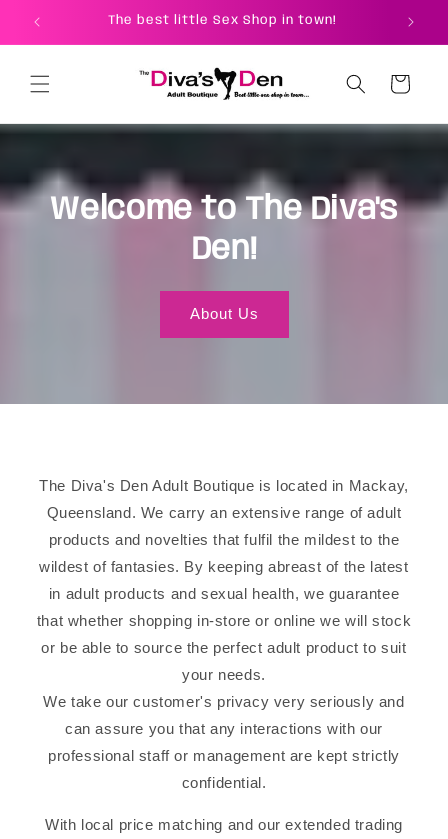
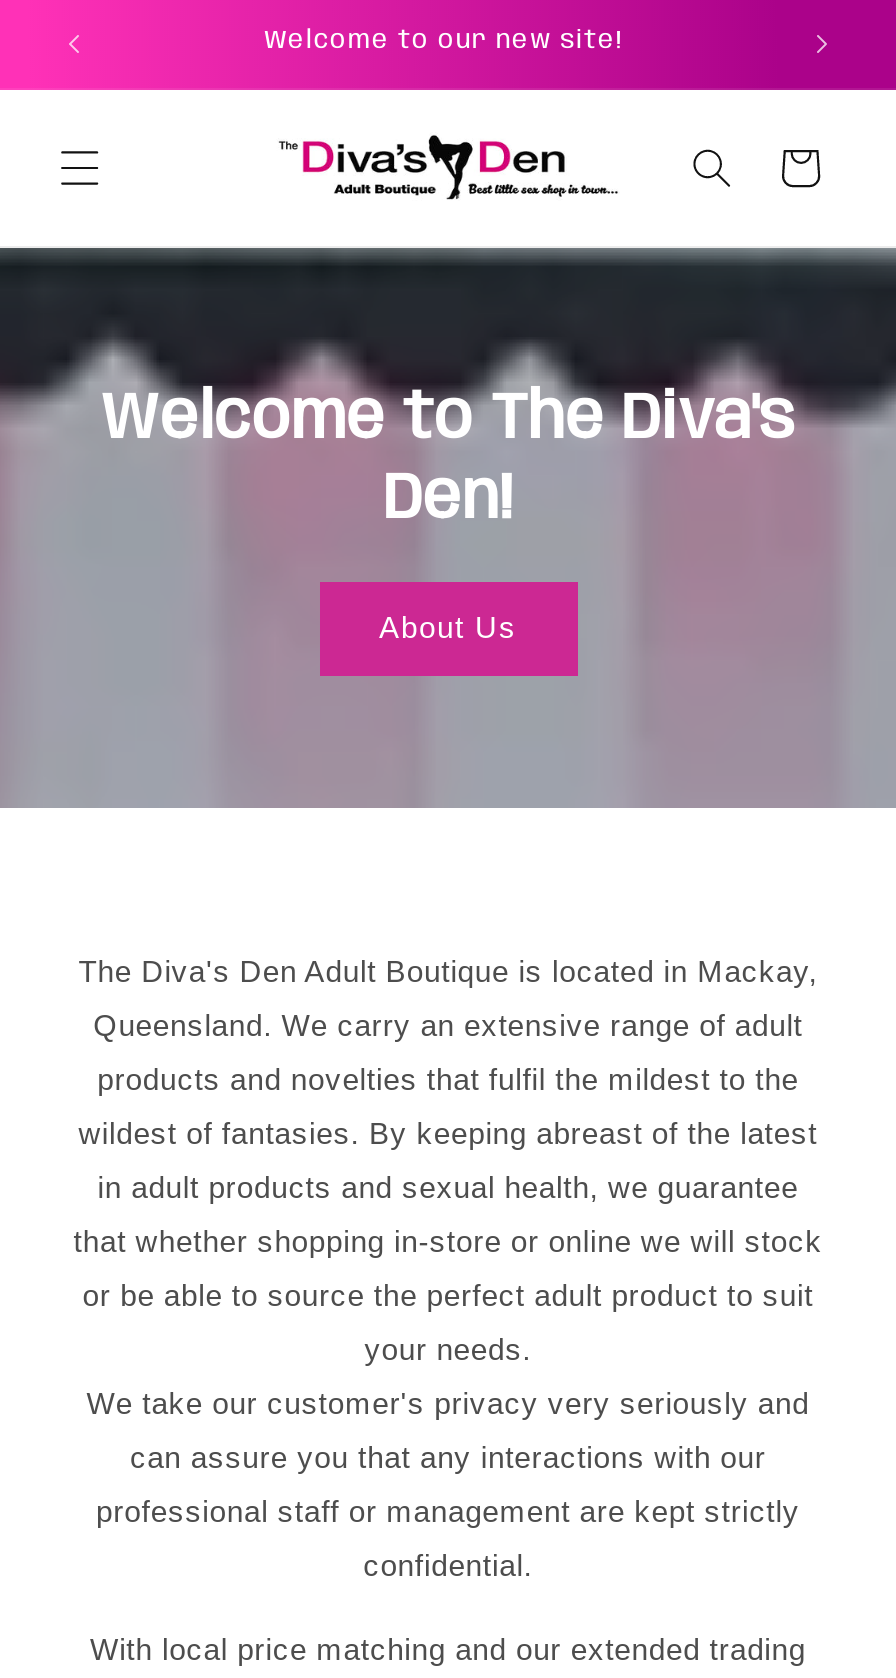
[107,14,336,27] The best little Sex Shop in town! -> [264,28,624,54] Welcome to our new site!

